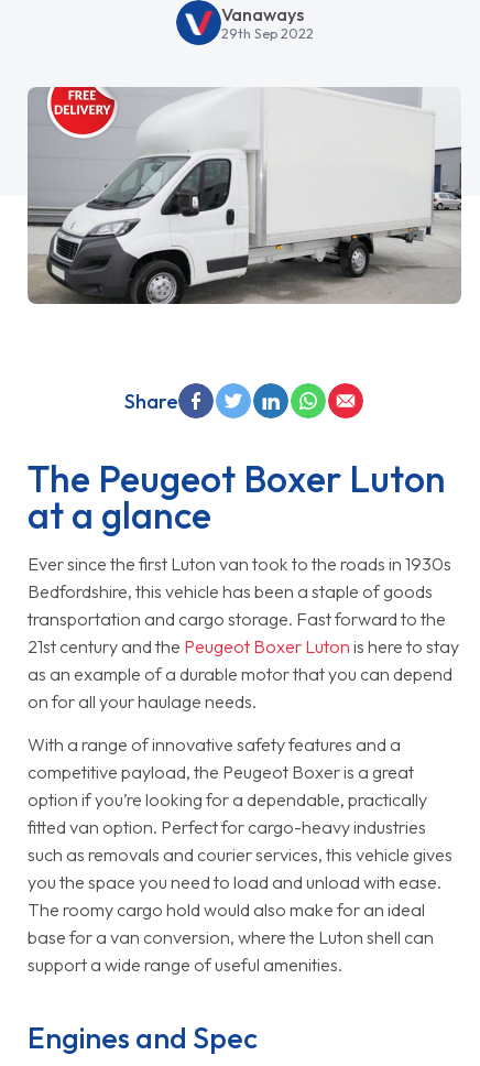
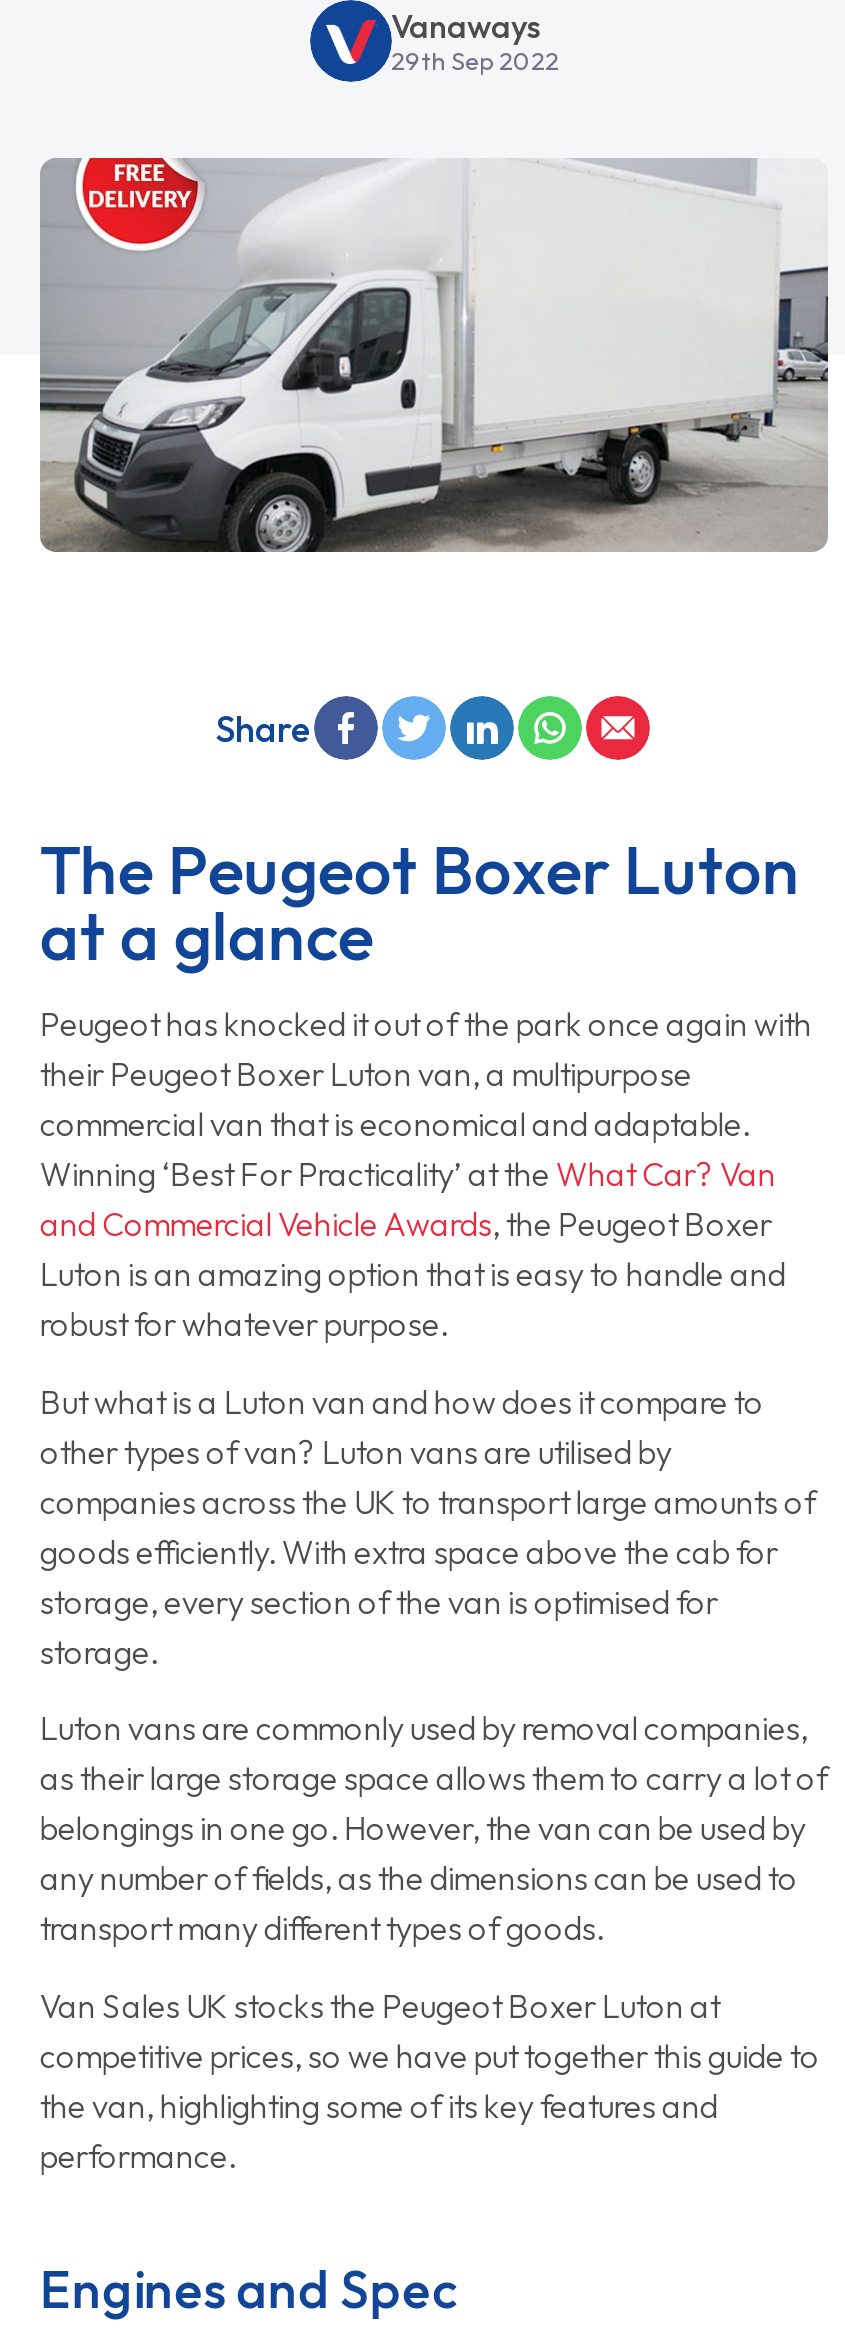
[27,553,459,975] Ever since the first Luton van took to the roads in 1930s | Bedfordshire, this vehicle has been a staple of goods | transportation and cargo storage. Fast forward to the | 21st century and the Peugeot Boxer Luton is here to stay | as an example of a durable motor that you can depend | on for all your haulage needs. | With a range of innovative safety features and a | competitive payload, the Peugeot Boxer is a great | option if you’re looking for a dependable, practically | fitted van option. Perfect for cargo-heavy industries | such as removals and courier services, this vehicle gives | you the space you need to load and unload with ease. | The roomy cargo hold would also make for an ideal | base for a van conversion, where the Luton shell can | support a wide range of useful amenities. -> [40,1004,828,2176] Peugeot has knocked it out of the park once again with | their Peugeot Boxer Luton van, a multipurpose | commercial van that is economical and adaptable. | Winning ‘Best For Practicality’ at the What Car? Van | and Commercial Vehicle Awards, the Peugeot Boxer | Luton is an amazing option that is easy to handle and | robust for whatever purpose. | But what is a Luton van and how does it compare to | other types of van? Luton vans are utilised by | companies across the UK to transport large amounts of | goods efficiently. With extra space above the cab for | storage, every section of the van is optimised for | storage. | Luton vans are commonly used by removal companies, | as their large storage space allows them to carry a lot of | belongings in one go. However, the van can be used by | any number of fields, as the dimensions can be used to | transport many different types of goods. | Van Sales UK stocks the Peugeot Boxer Luton at | competitive prices, so we have put together this guide to | the van, highlighting some of its key features and | performance.

